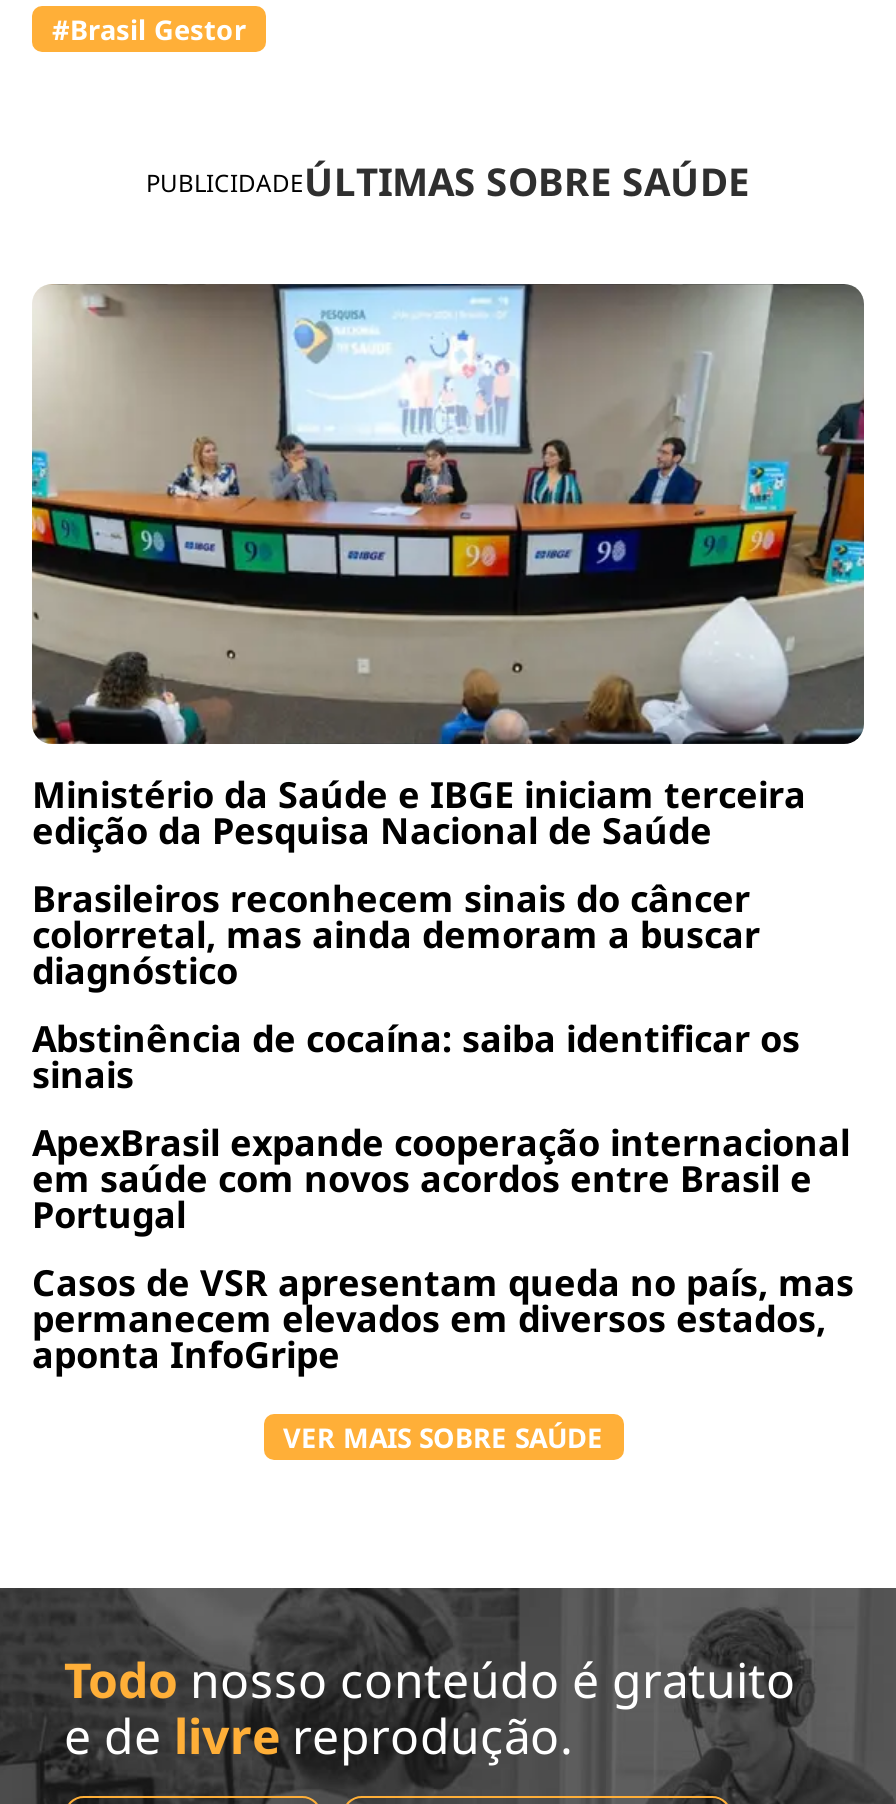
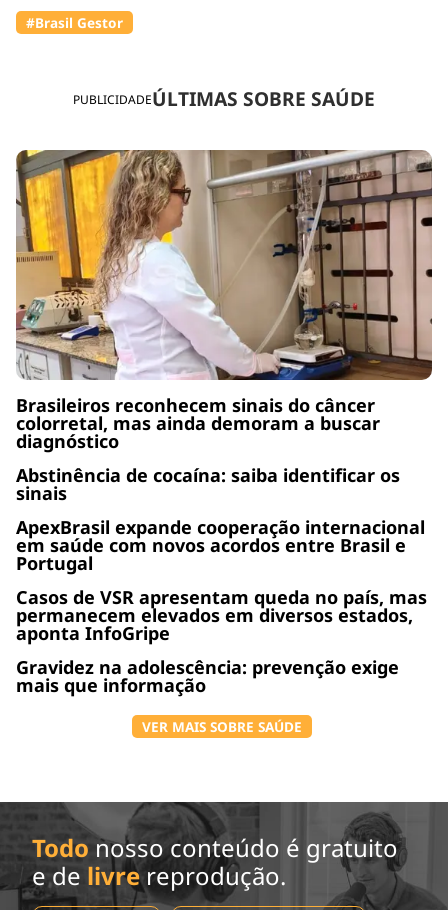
[30,282,866,746] [image] -> [16,149,433,381] [image]
[32,770,806,854] Ministério da Saúde e IBGE iniciam terceira | edição da Pesquisa Nacional de Saúde -> none
moved [32,874,854,1378] -> [16,393,427,645]: Brasileiros reconhecem sinais do câncer | colorretal, mas ainda demoram a buscar | diagnóstico | ... | permanecem elevados em diversos estados, | aponta InfoGripe
none -> [16,655,399,697] Gravidez na adolescência: prevenção exige | mais que informação

